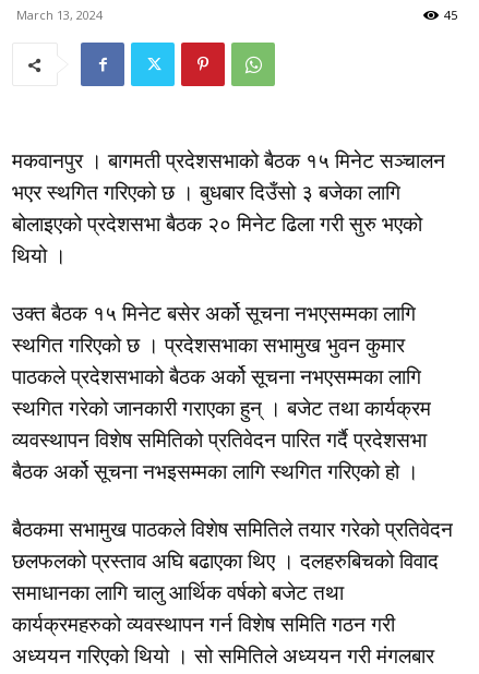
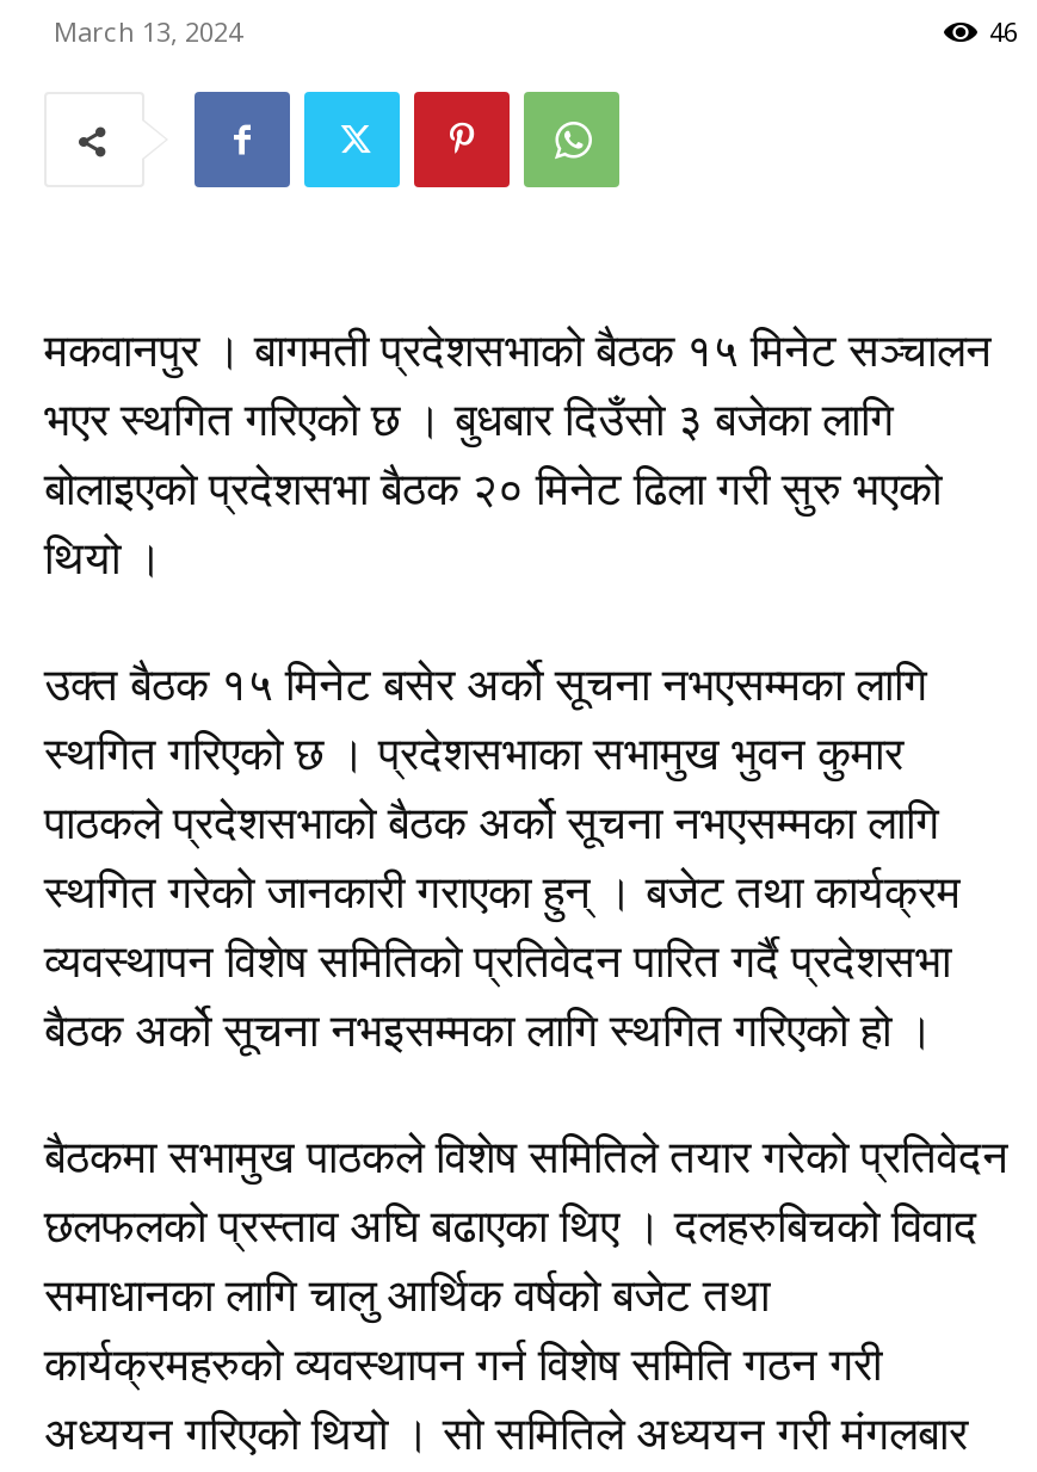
[444,7,457,23] 45 -> [989,13,1018,49] 46

